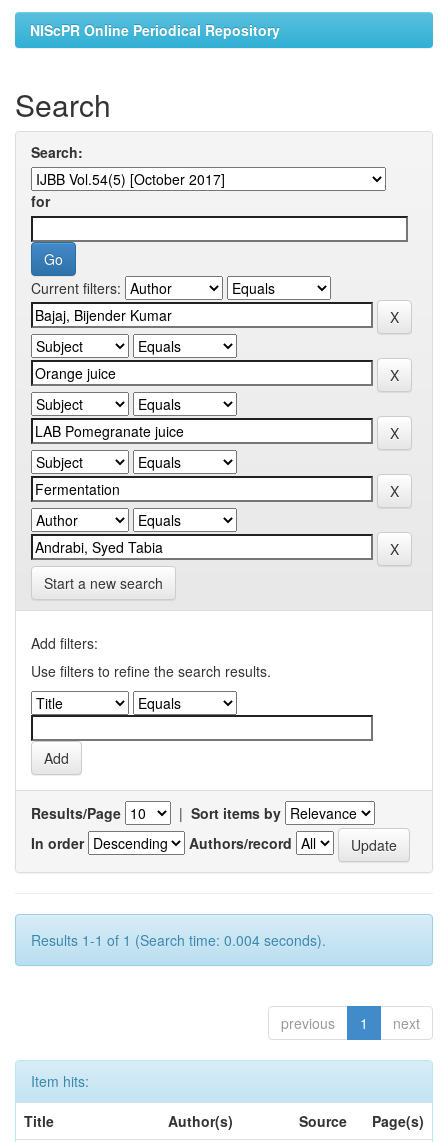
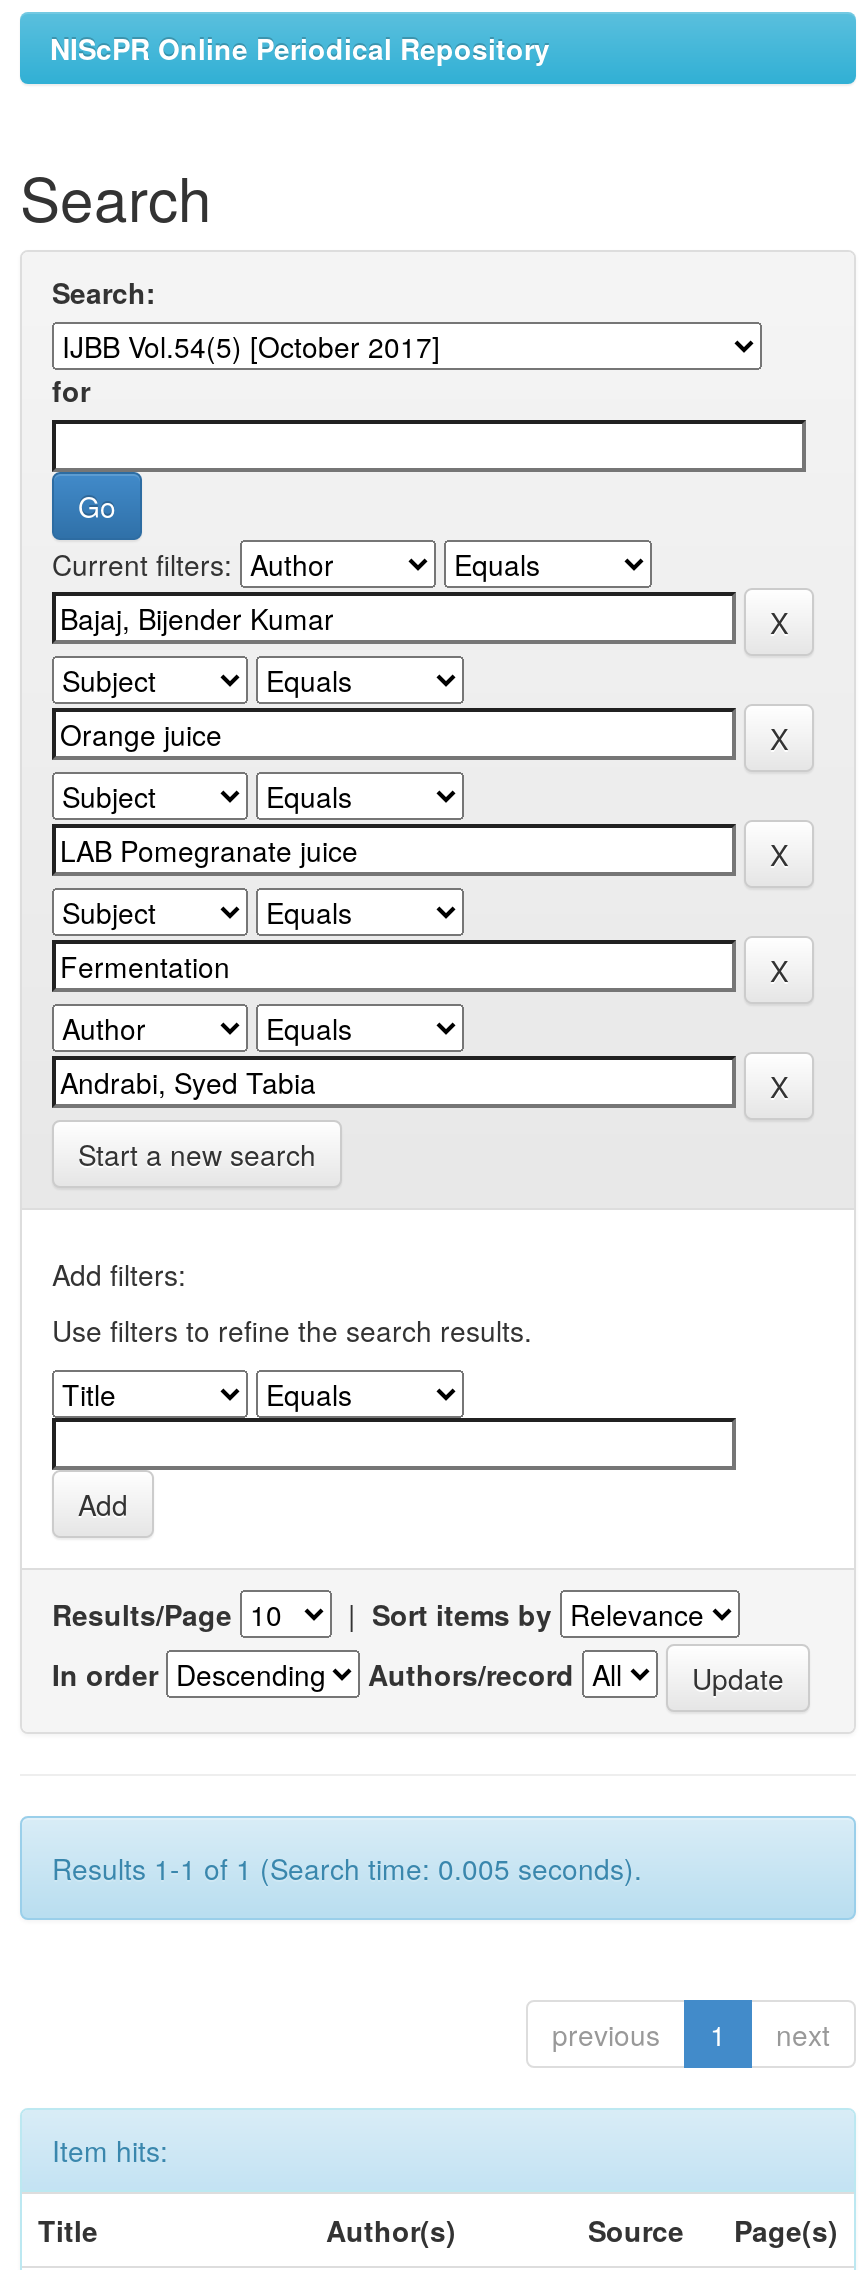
[31,930,326,950] Results 1-1 of 1 (Search time: 0.004 seconds). -> [52,1848,642,1888] Results 1-1 of 1 (Search time: 0.005 seconds).

